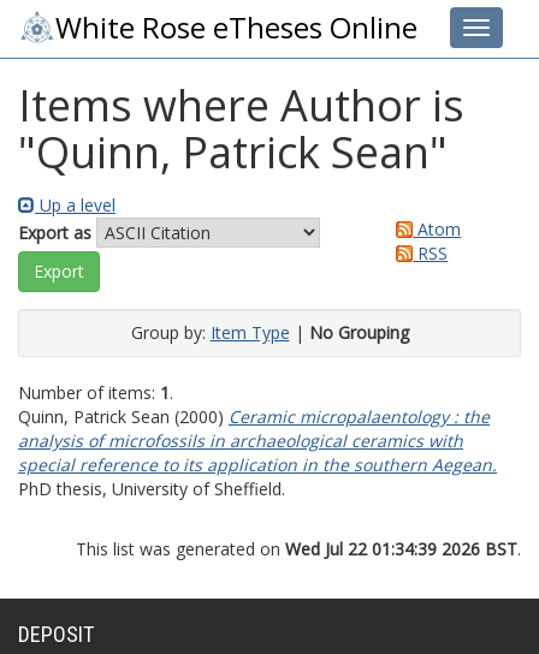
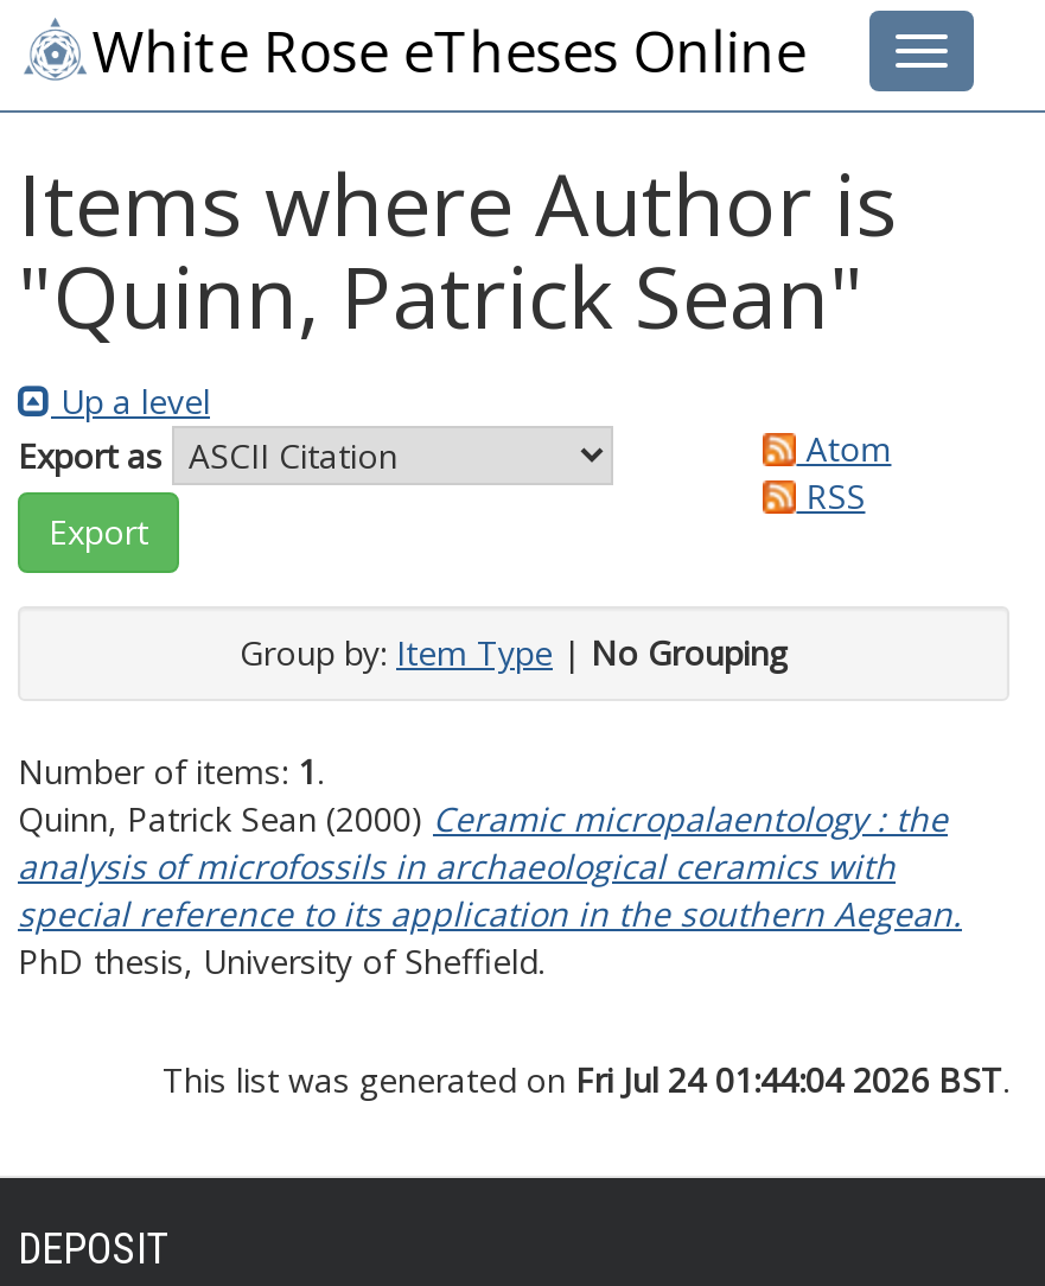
[76,537,521,560] This list was generated on Wed Jul 22 01:34:39 2026 BST. -> [163,1057,1009,1102] This list was generated on Fri Jul 24 01:44:04 2026 BST.

